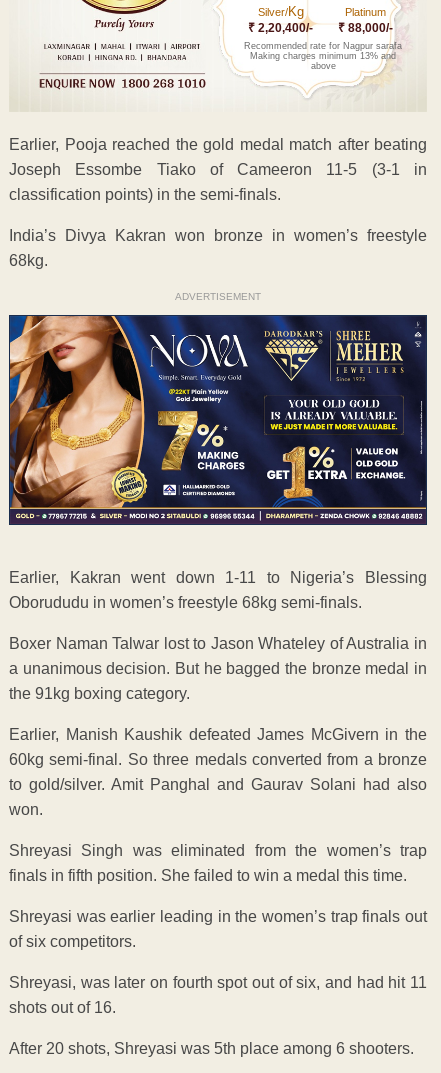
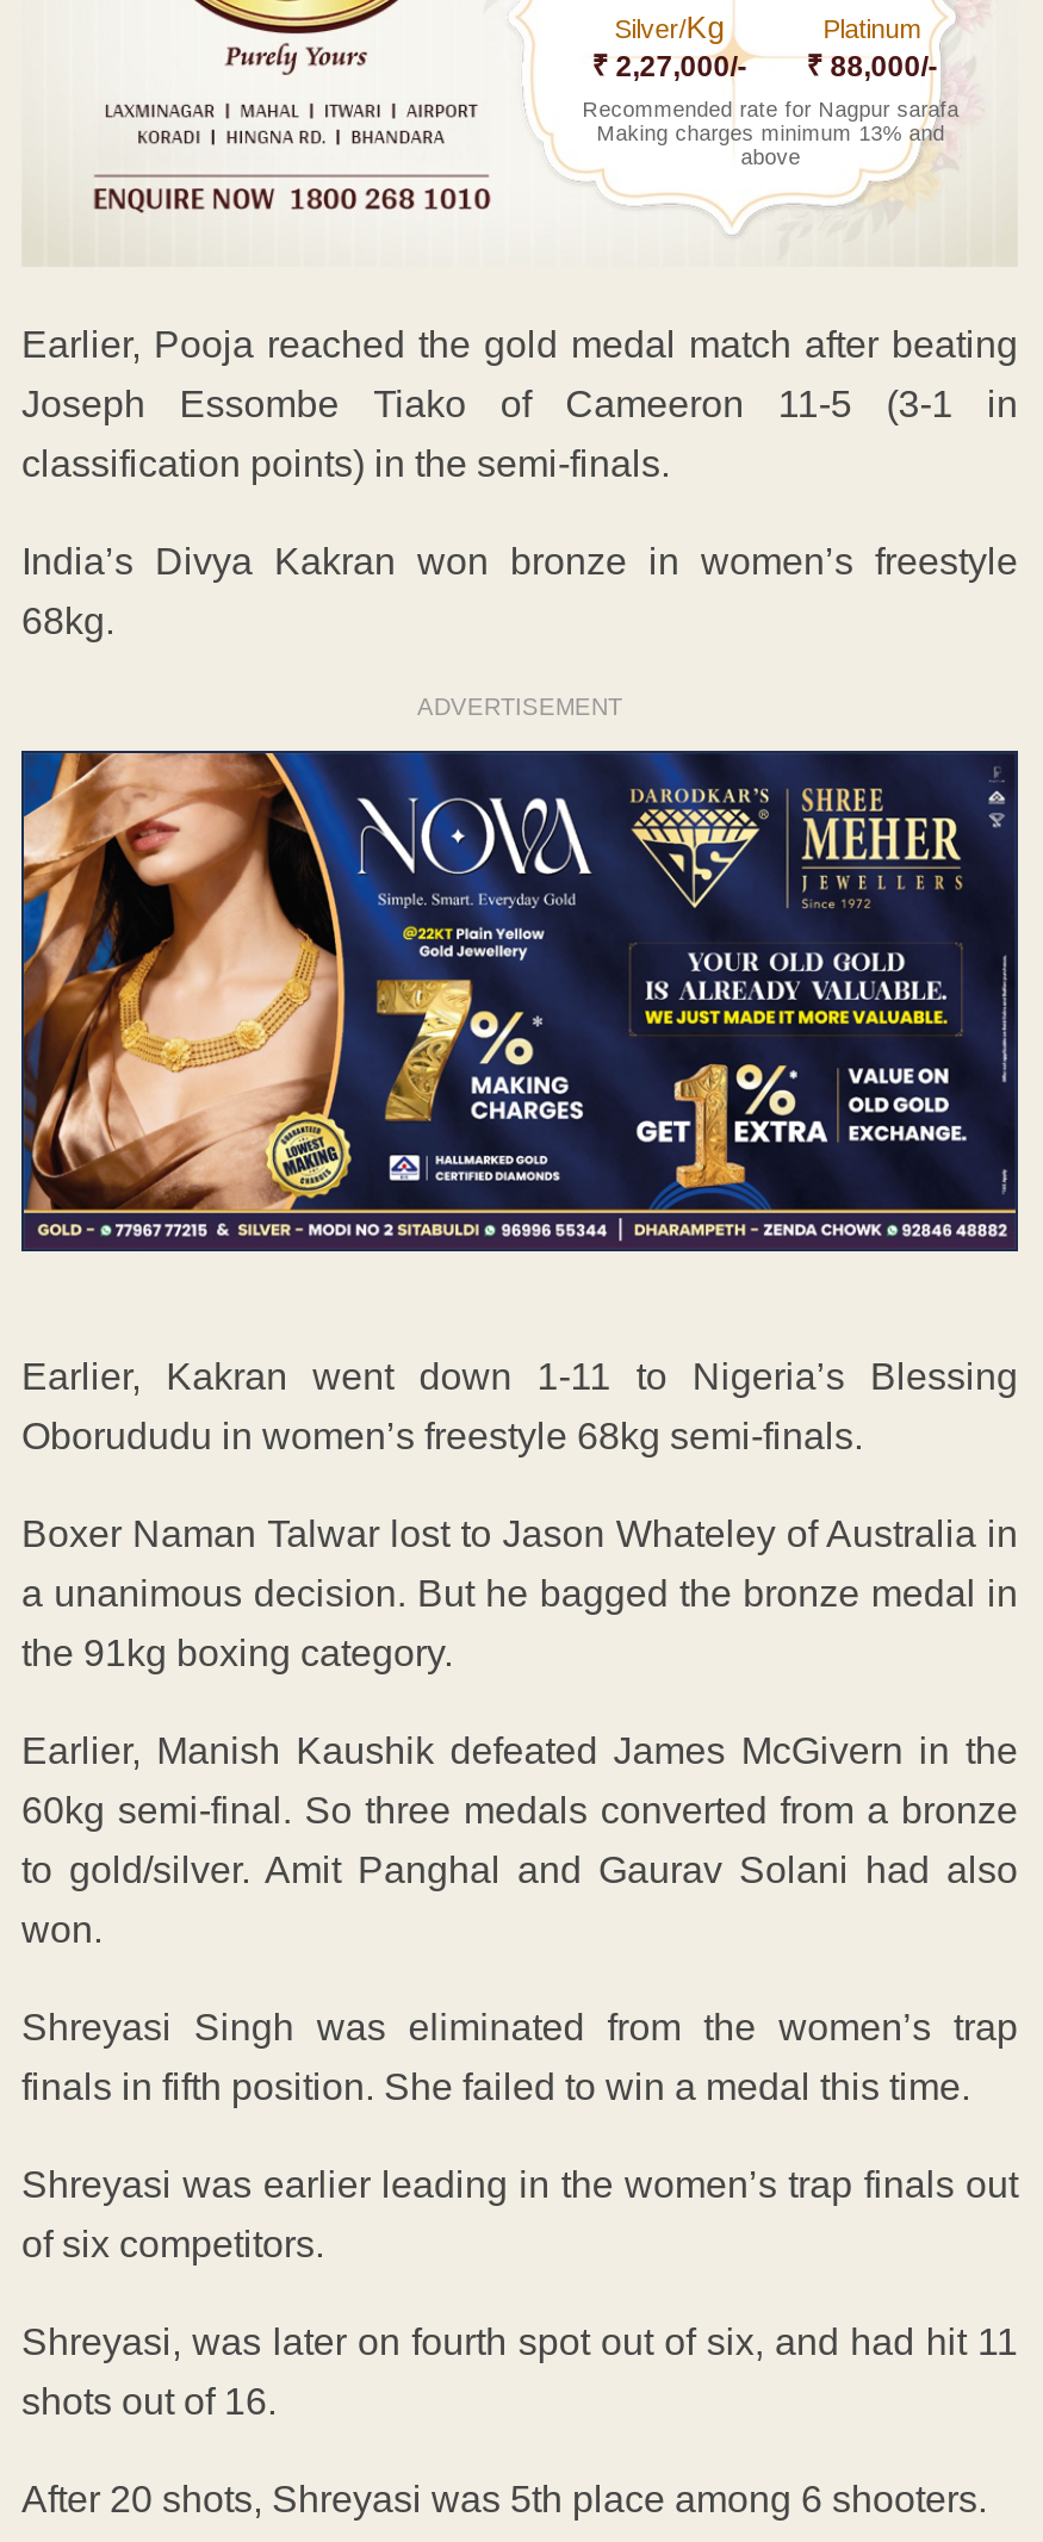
[248,21,393,35] ₹ 2,20,400/- ₹ 88,000/- -> [592,51,937,85] ₹ 2,27,000/- ₹ 88,000/-

